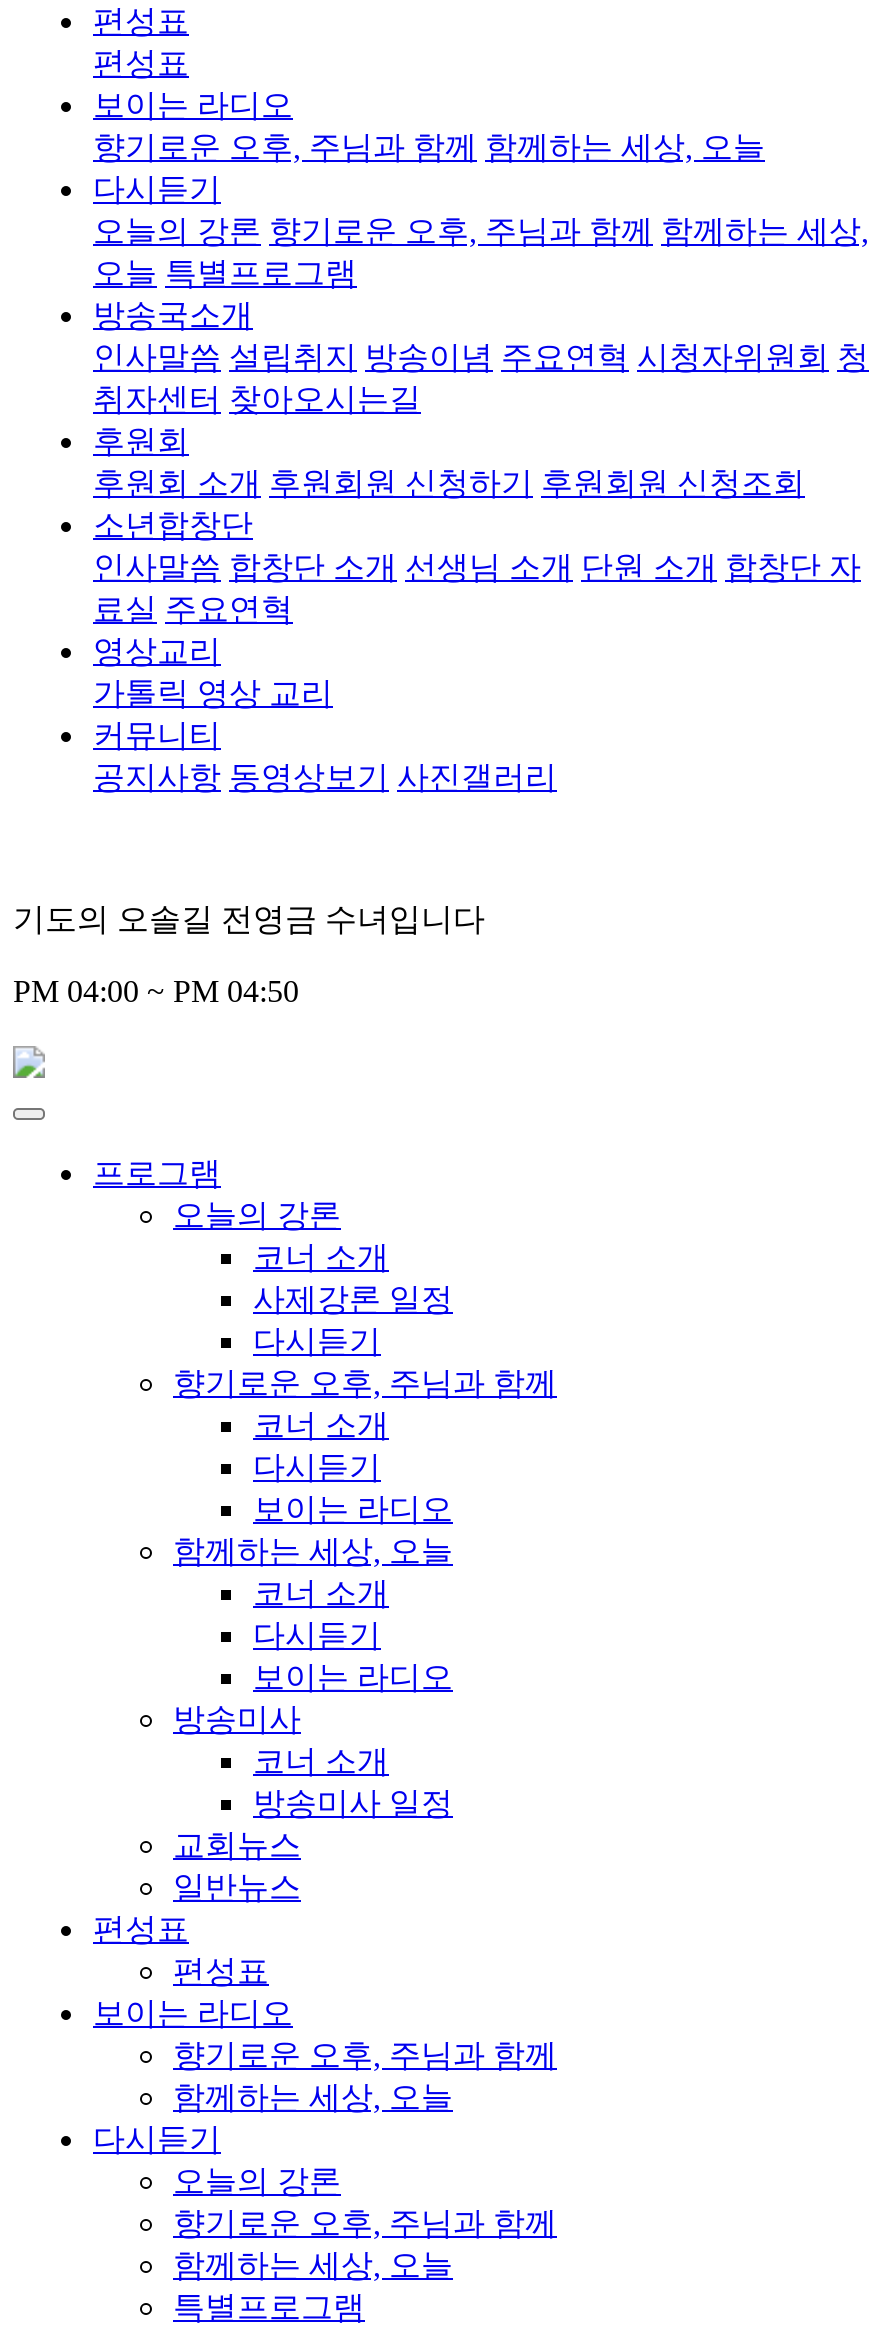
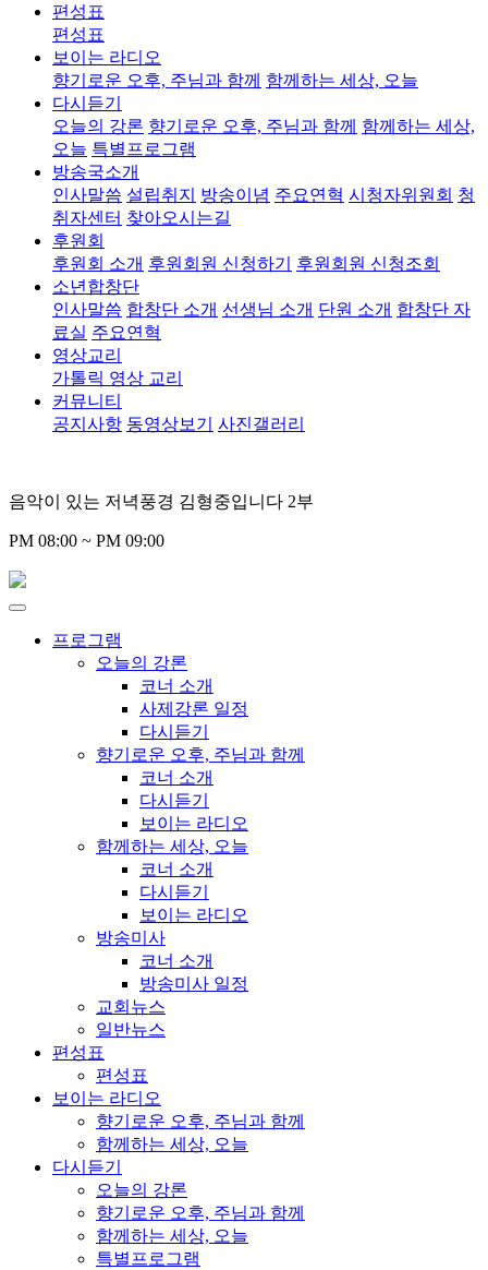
[13,902,485,936] 기도의 오솔길 전영금 수녀입니다 -> [9,492,314,511] 음악이 있는 저녁풍경 김형중입니다 2부
[13,974,299,1008] PM 04:00 ~ PM 04:50 -> [9,531,164,550] PM 08:00 ~ PM 09:00

